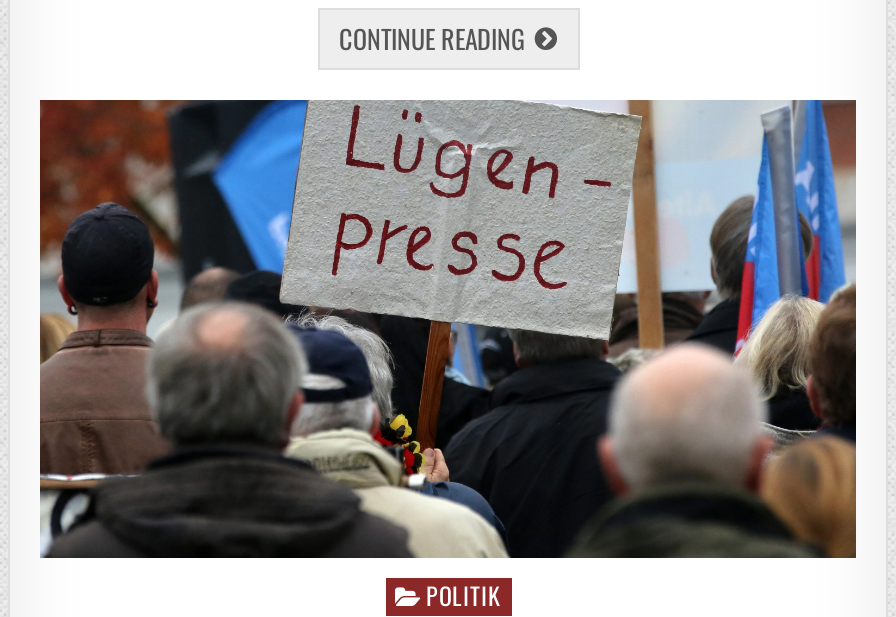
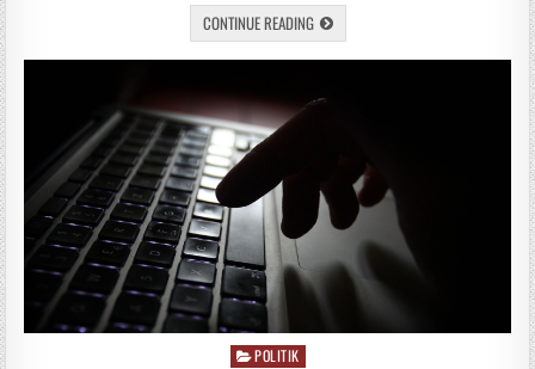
[38,98,858,560] [image] -> [23,59,512,334] [image]

